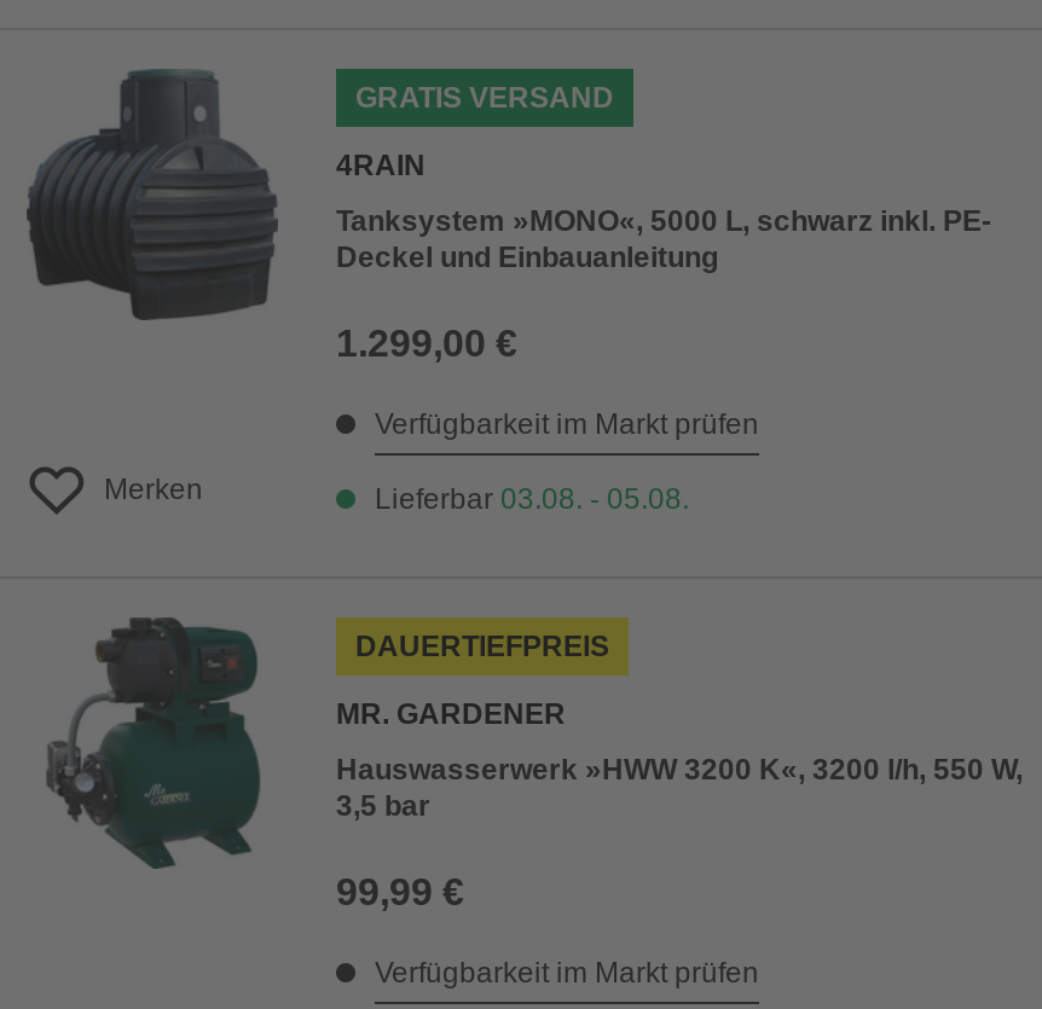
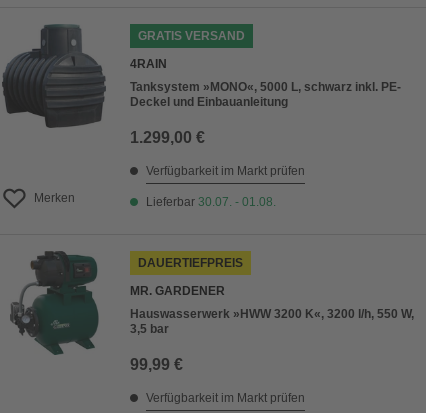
[375,482,689,516] Lieferbar 03.08. - 05.08. -> [146,195,276,209] Lieferbar 30.07. - 01.08.

